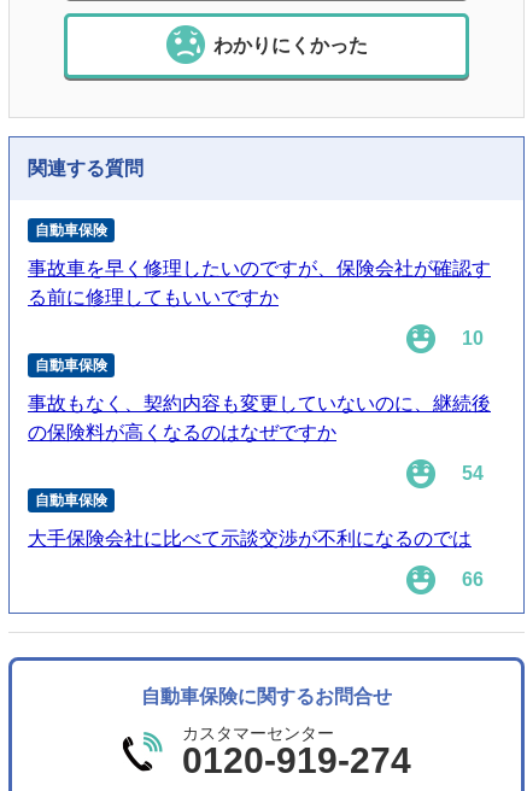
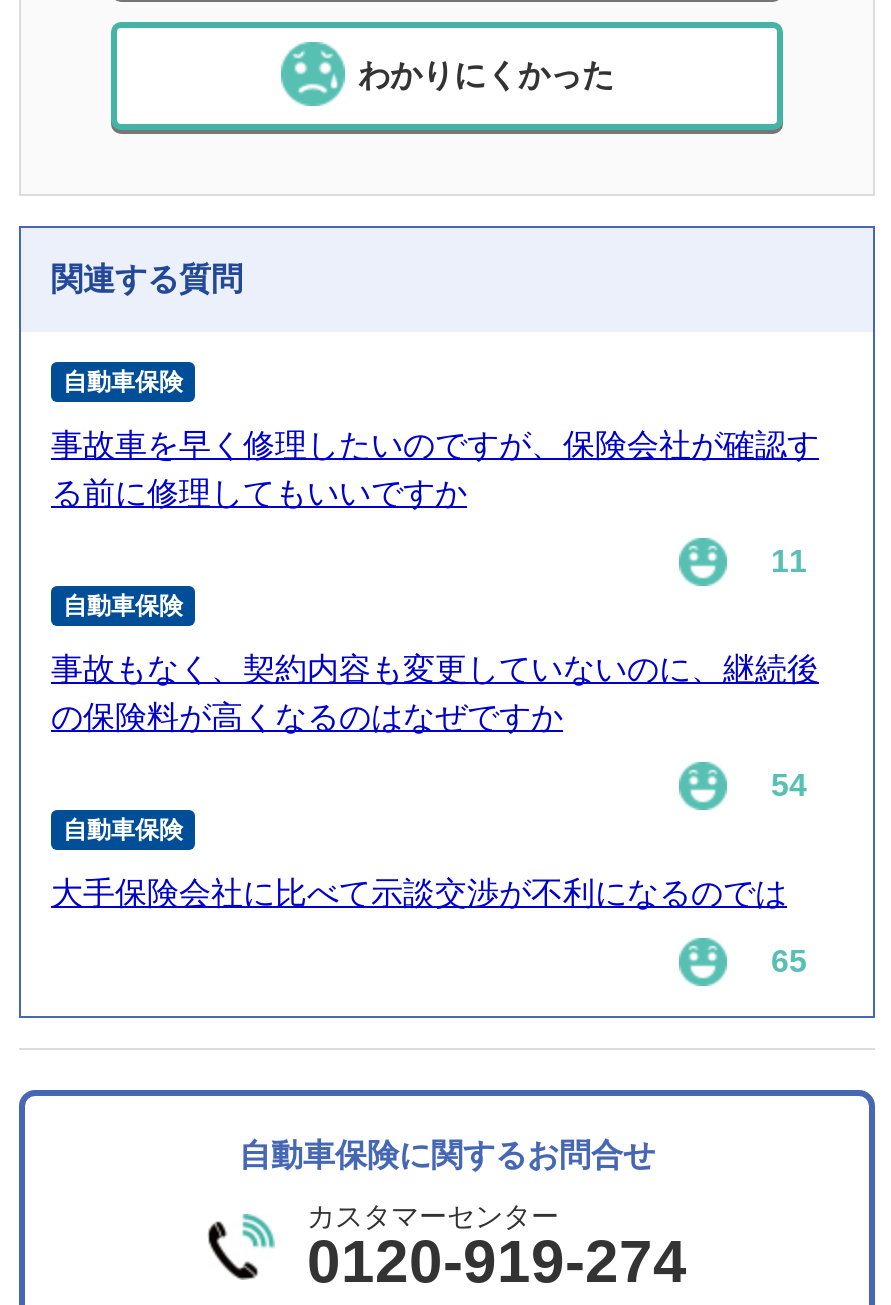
[462,328,484,348] 10 -> [771,544,807,578] 11
[462,569,484,589] 66 -> [771,944,807,978] 65

